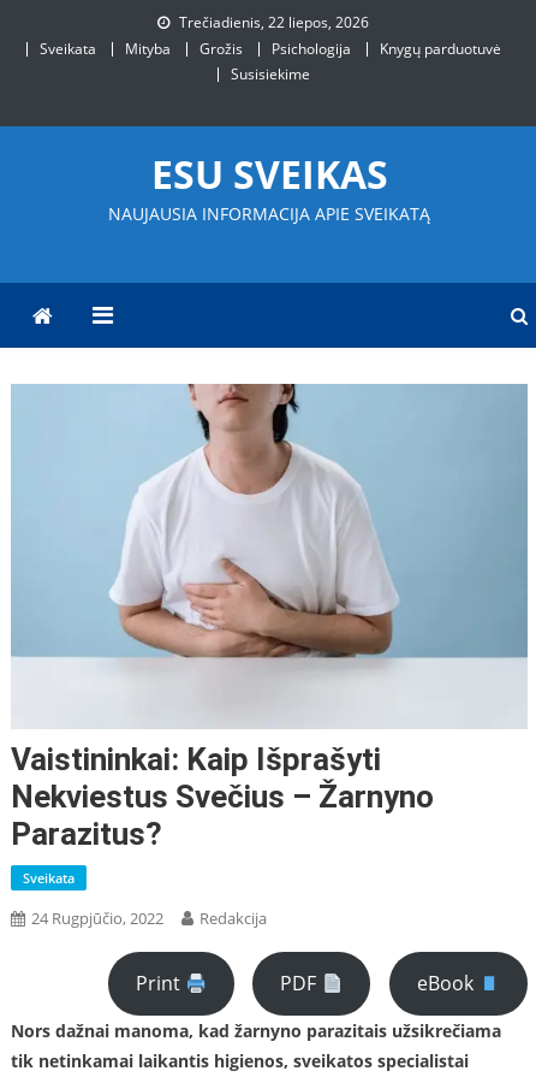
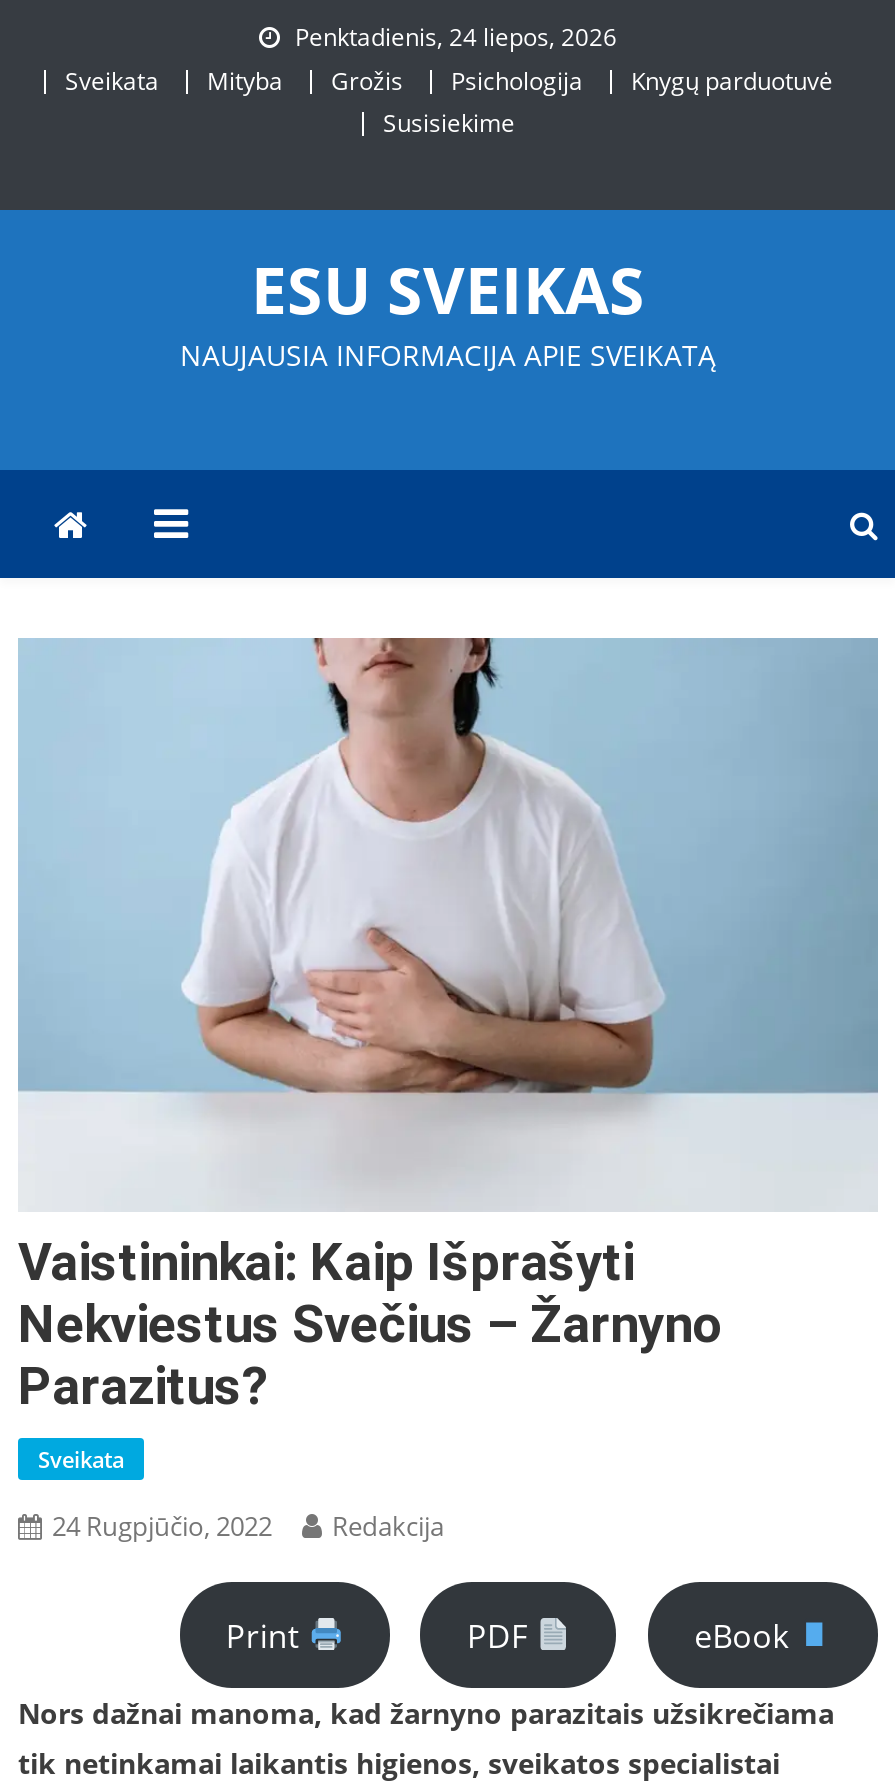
[179,12,369,32] Trečiadienis, 22 liepos, 2026 -> [295,20,617,54] Penktadienis, 24 liepos, 2026

